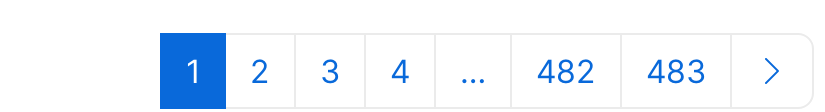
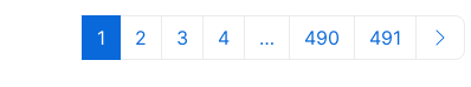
[536,52,596,92] 482 -> [304,26,339,50] 490
[646,52,706,92] 483 -> [369,26,401,50] 491

